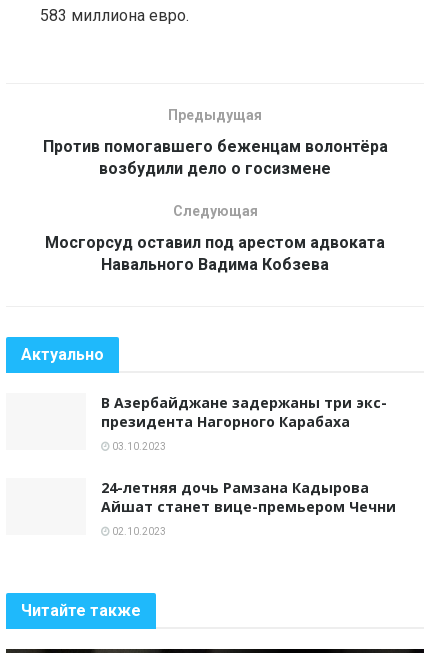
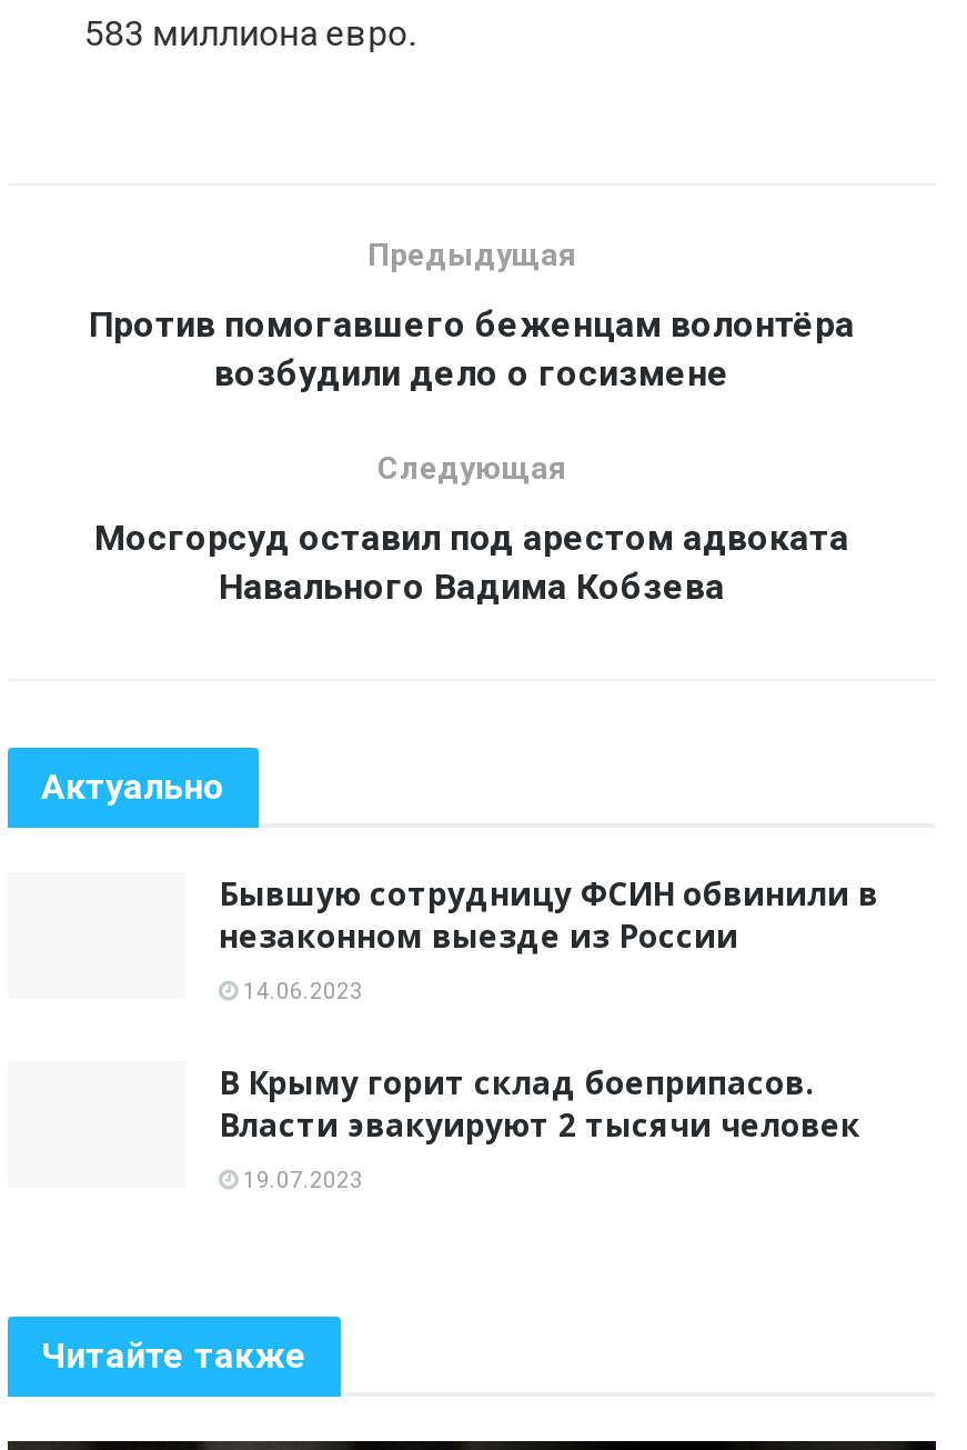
[101,393,387,431] В Азербайджане задержаны три экс- | президента Нагорного Карабаха -> [219,872,878,956] Бывшую сотрудницу ФСИН обвинили в | незаконном выезде из России
[110,441,166,452] 03.10.2023 -> [239,978,363,1003] 14.06.2023
[101,478,396,516] 24-летняя дочь Рамзана Кадырова | Айшат станет вице-премьером Чечни -> [219,1061,860,1145] В Крыму горит склад боеприпасов. | Власти эвакуируют 2 тысячи человек
[110,526,166,537] 02.10.2023 -> [239,1167,363,1192] 19.07.2023

